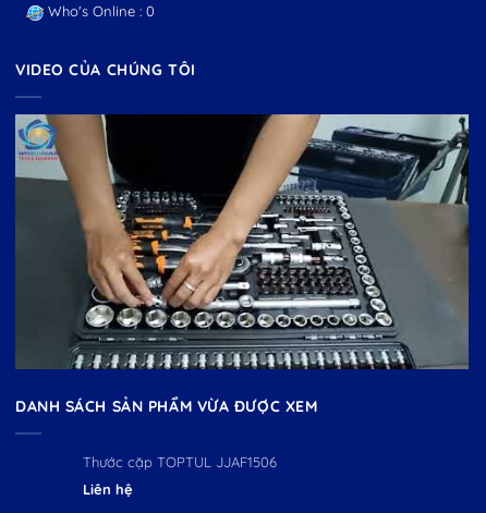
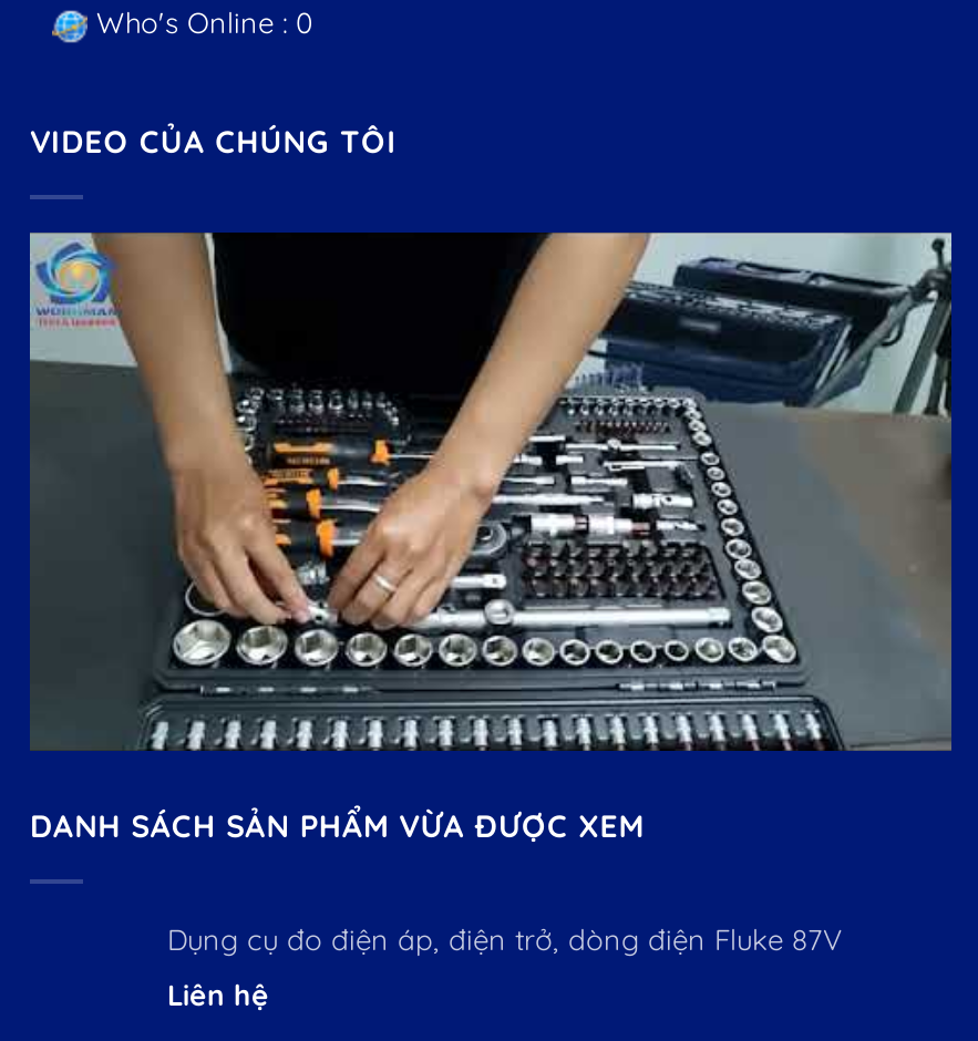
[83,453,277,471] Thước cặp TOPTUL JJAF1506 -> [167,922,843,957] Dụng cụ đo điện áp, điện trở, dòng điện Fluke 87V

